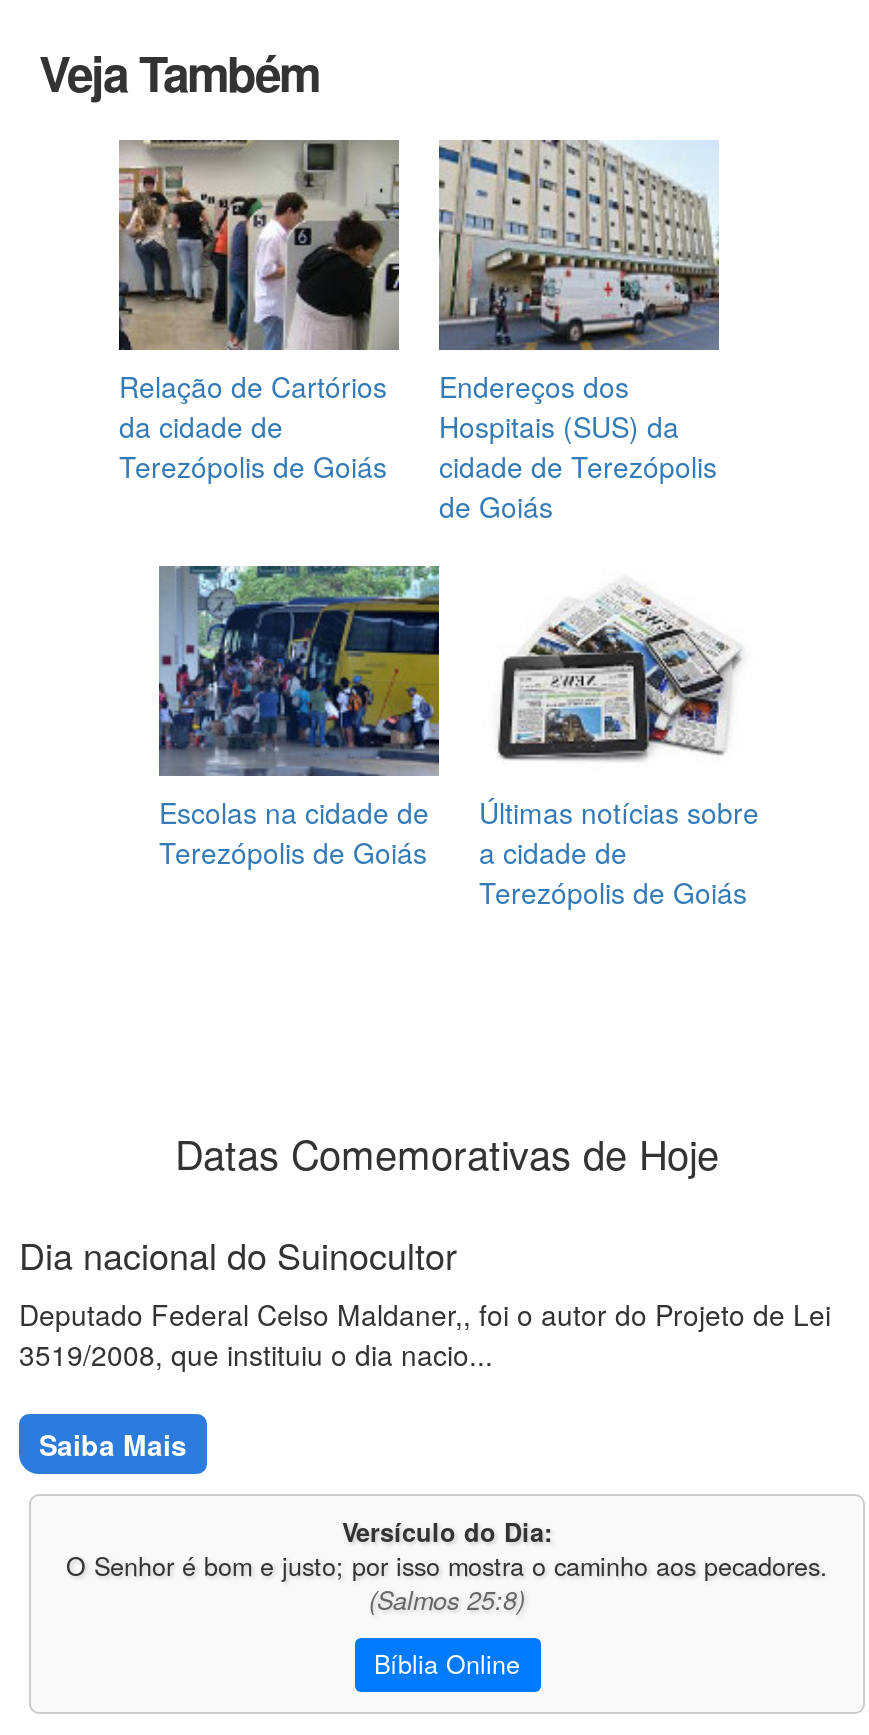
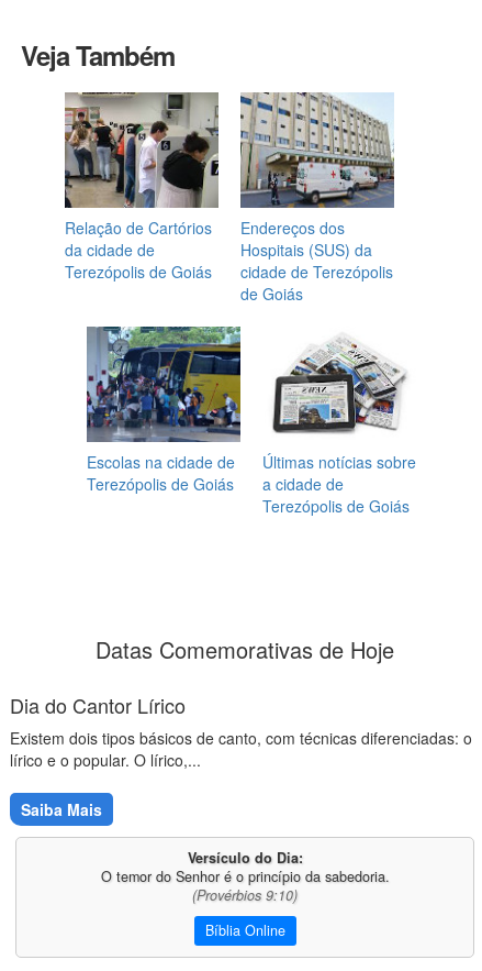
[19,1228,831,1374] Dia nacional do Suinocultor | Deputado Federal Celso Maldaner,, foi o autor do Projeto de Lei | 3519/2008, que instituiu o dia nacio... -> [10,691,472,771] Dia do Cantor Lírico | Existem dois tipos básicos de canto, com técnicas diferenciadas: o | lírico e o popular. O lírico,...
[66,1548,828,1618] O Senhor é bom e justo; por isso mostra o caminho aos pecadores. | (Salmos 25:8) -> [100,867,389,905] O temor do Senhor é o princípio da sabedoria. | (Provérbios 9:10)

